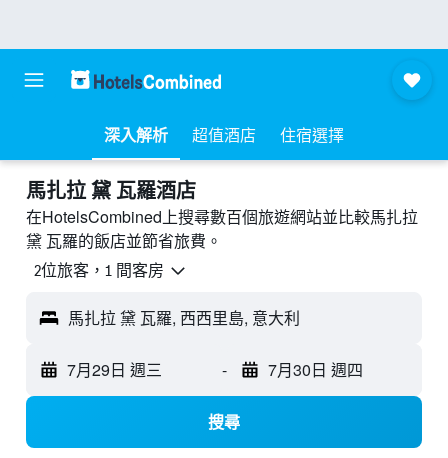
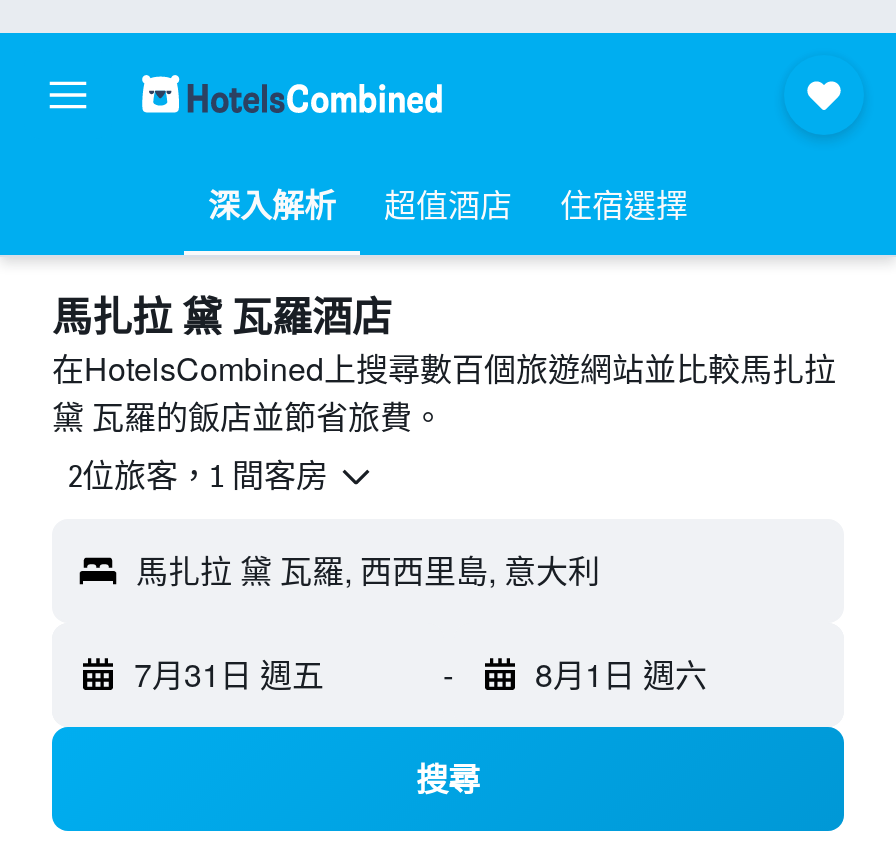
[67,358,162,381] 7月29日 週三 -> [134,651,324,697] 7月31日 週五
[267,358,362,381] 7月30日 週四 -> [535,651,707,697] 8月1日 週六

